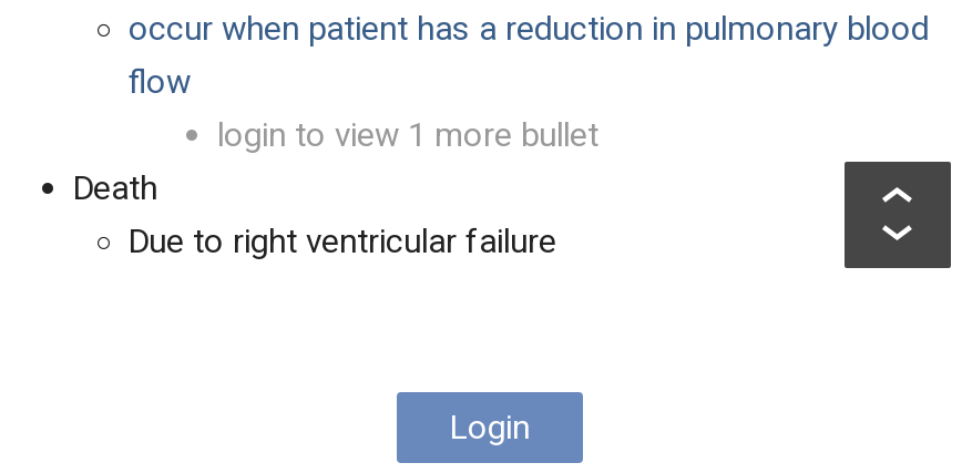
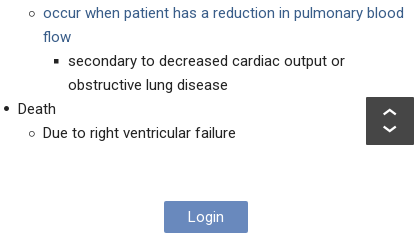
[217,115,598,155] login to view 1 more bullet -> [68,52,345,94] secondary to decreased cardiac output or | obstructive lung disease

